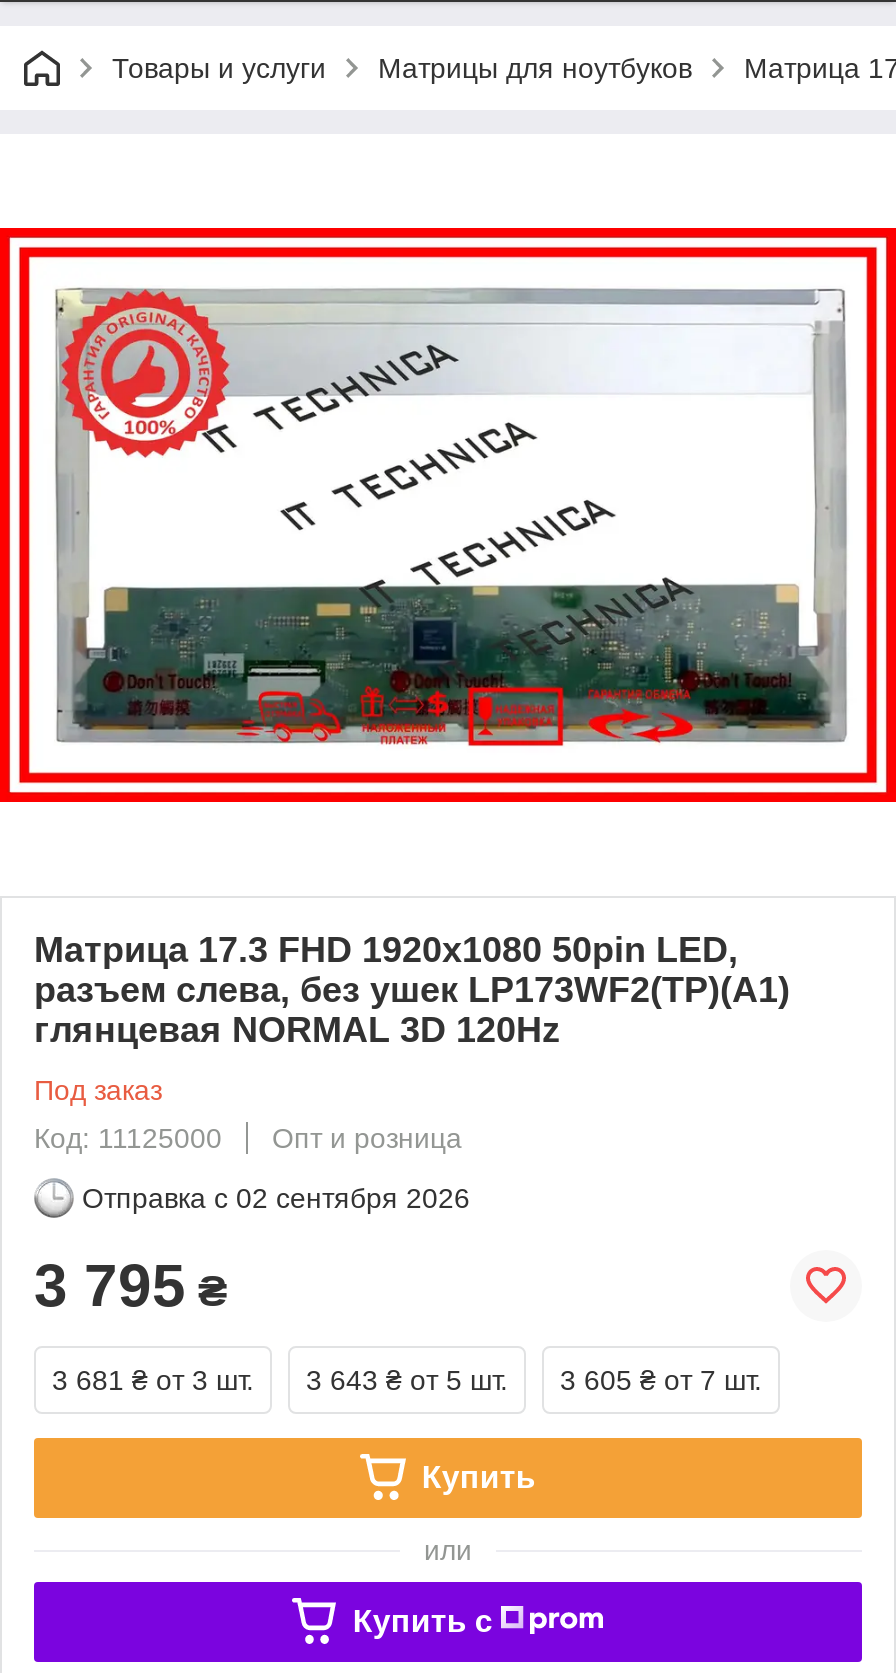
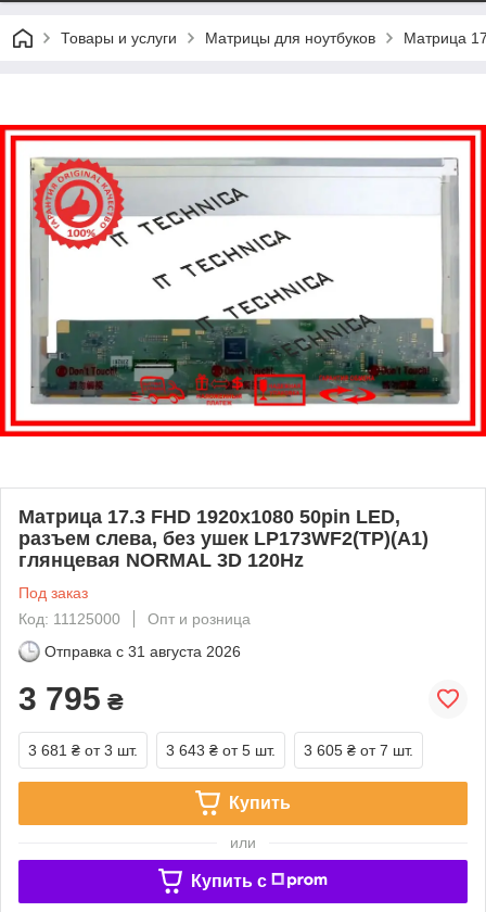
[82,1182,470,1214] Отправка с 02 сентября 2026 -> [44,643,241,660] Отправка с 31 августа 2026

